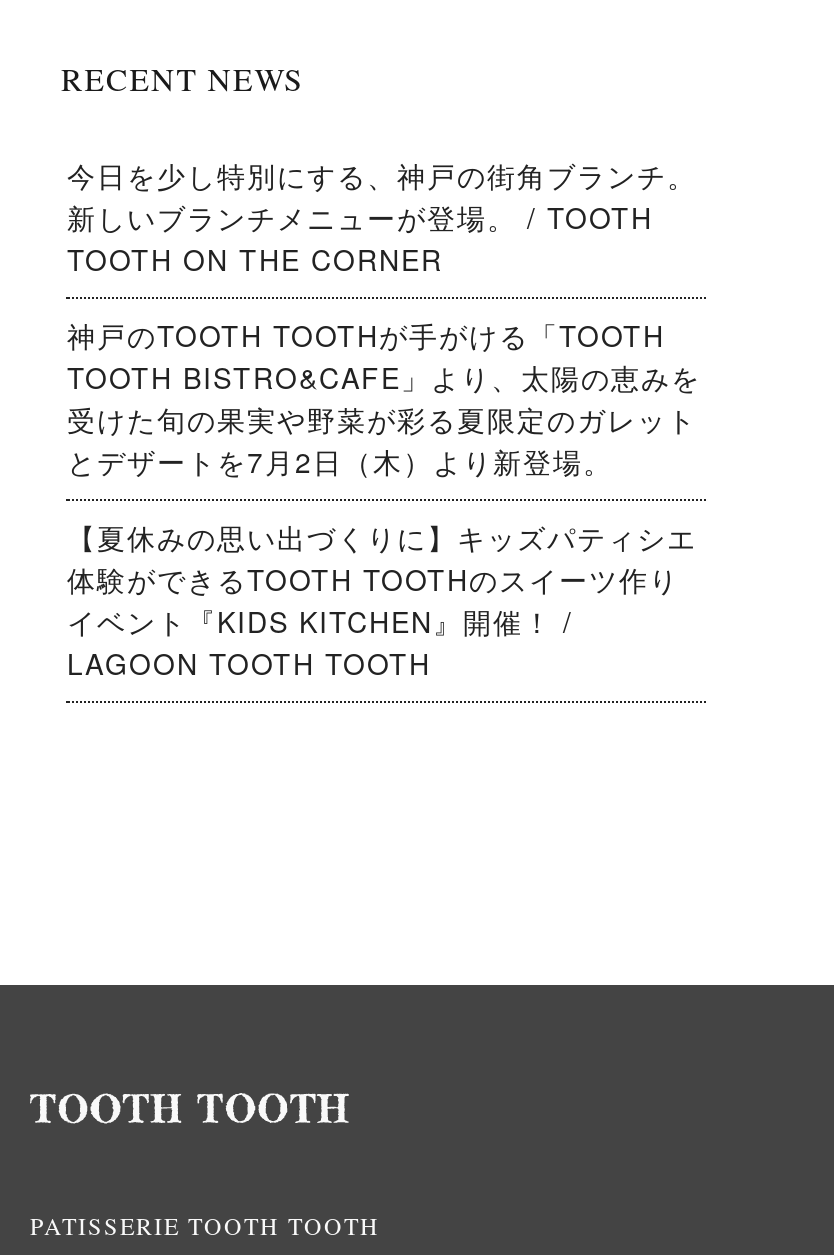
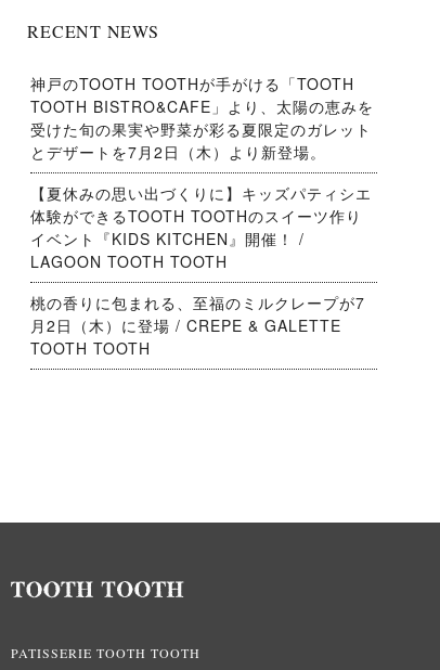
[67,155,697,279] 今日を少し特別にする、神戸の街角ブランチ。 | 新しいブランチメニューが登場。 / TOOTH | TOOTH ON THE CORNER -> none
moved [67,315,701,683] -> [31,73,374,272]: 神戸のTOOTH TOOTHが手がける「TOOTH | TOOTH BISTRO&CAFE」より、太陽の恵みを | 受けた旬の果実や野菜が彩る夏限定のガレット | とデザートを7月2日（木）より新登場。 | 【夏休みの思い出づくりに】キッズパティシエ | 体験ができるTOOTH TOOTHのスイーツ作り | LAGOON TOOTH TOOTH
none -> [31,292,366,359] 桃の香りに包まれる、至福のミルクレープが7 | 月2日（木）に登場 / CREPE & GALETTE | TOOTH TOOTH

